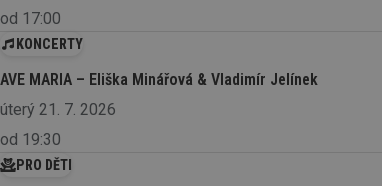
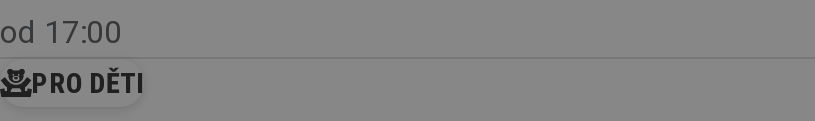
[0,36,318,149] KONCERTY | AVE MARIA – Eliška Minářová & Vladimír Jelínek | úterý 21. 7. 2026 | od 19:30 -> none

